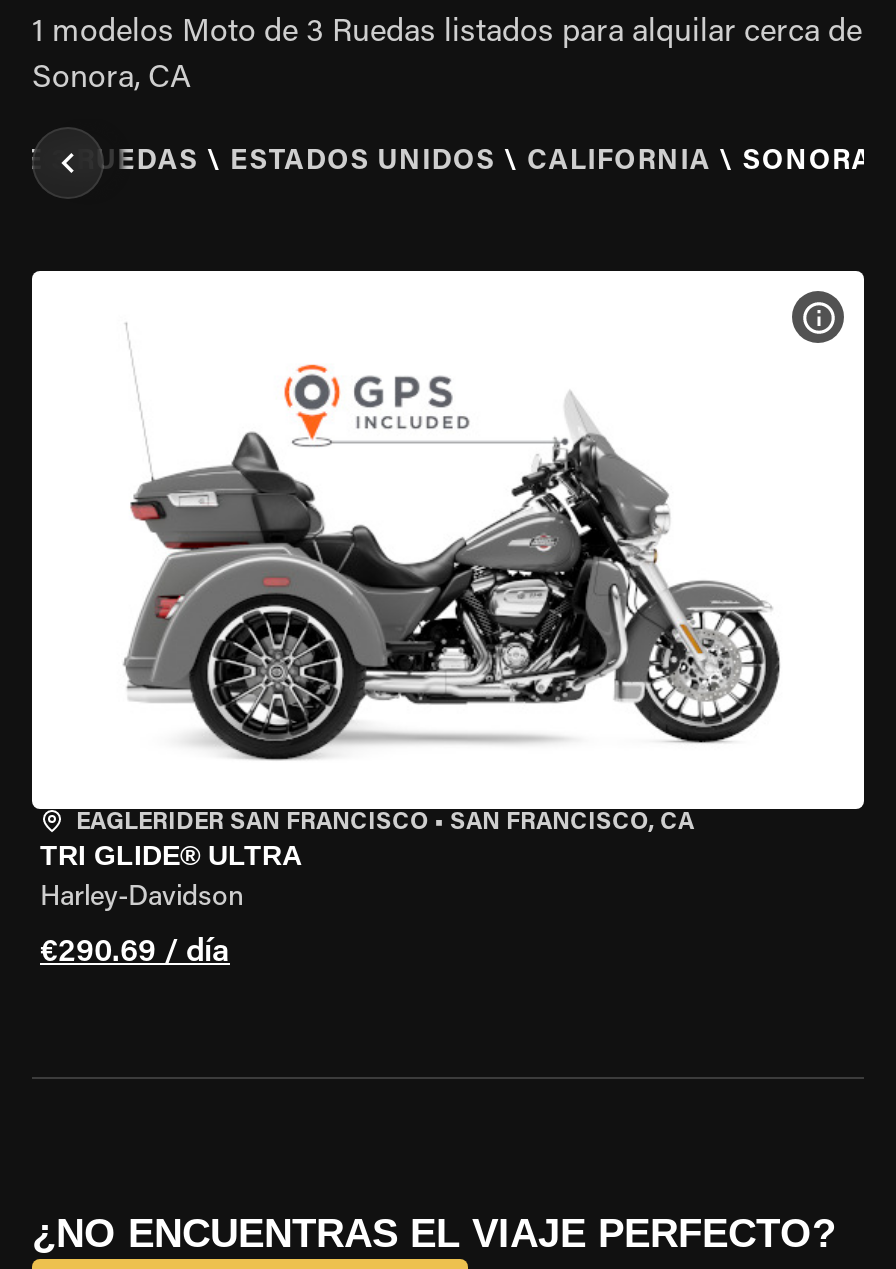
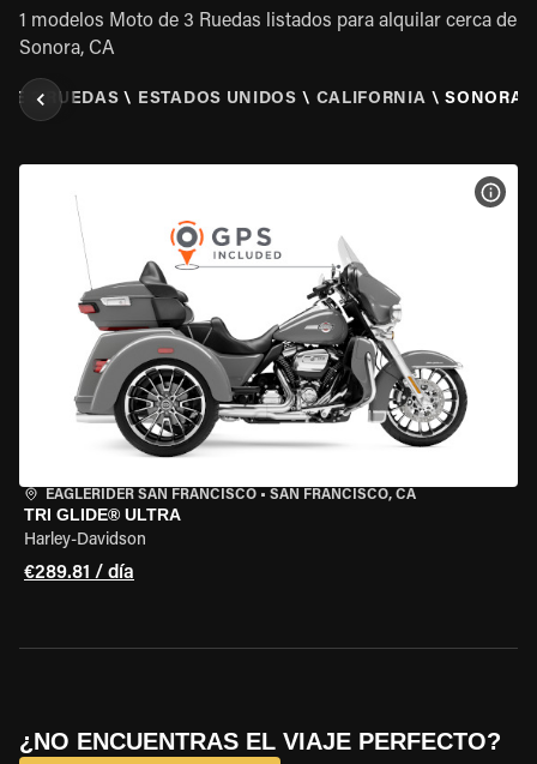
[40,937,230,969] €290.69 / día -> [24,564,134,583] €289.81 / día

